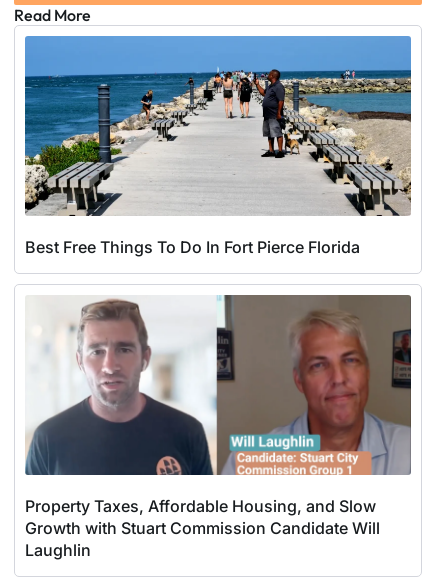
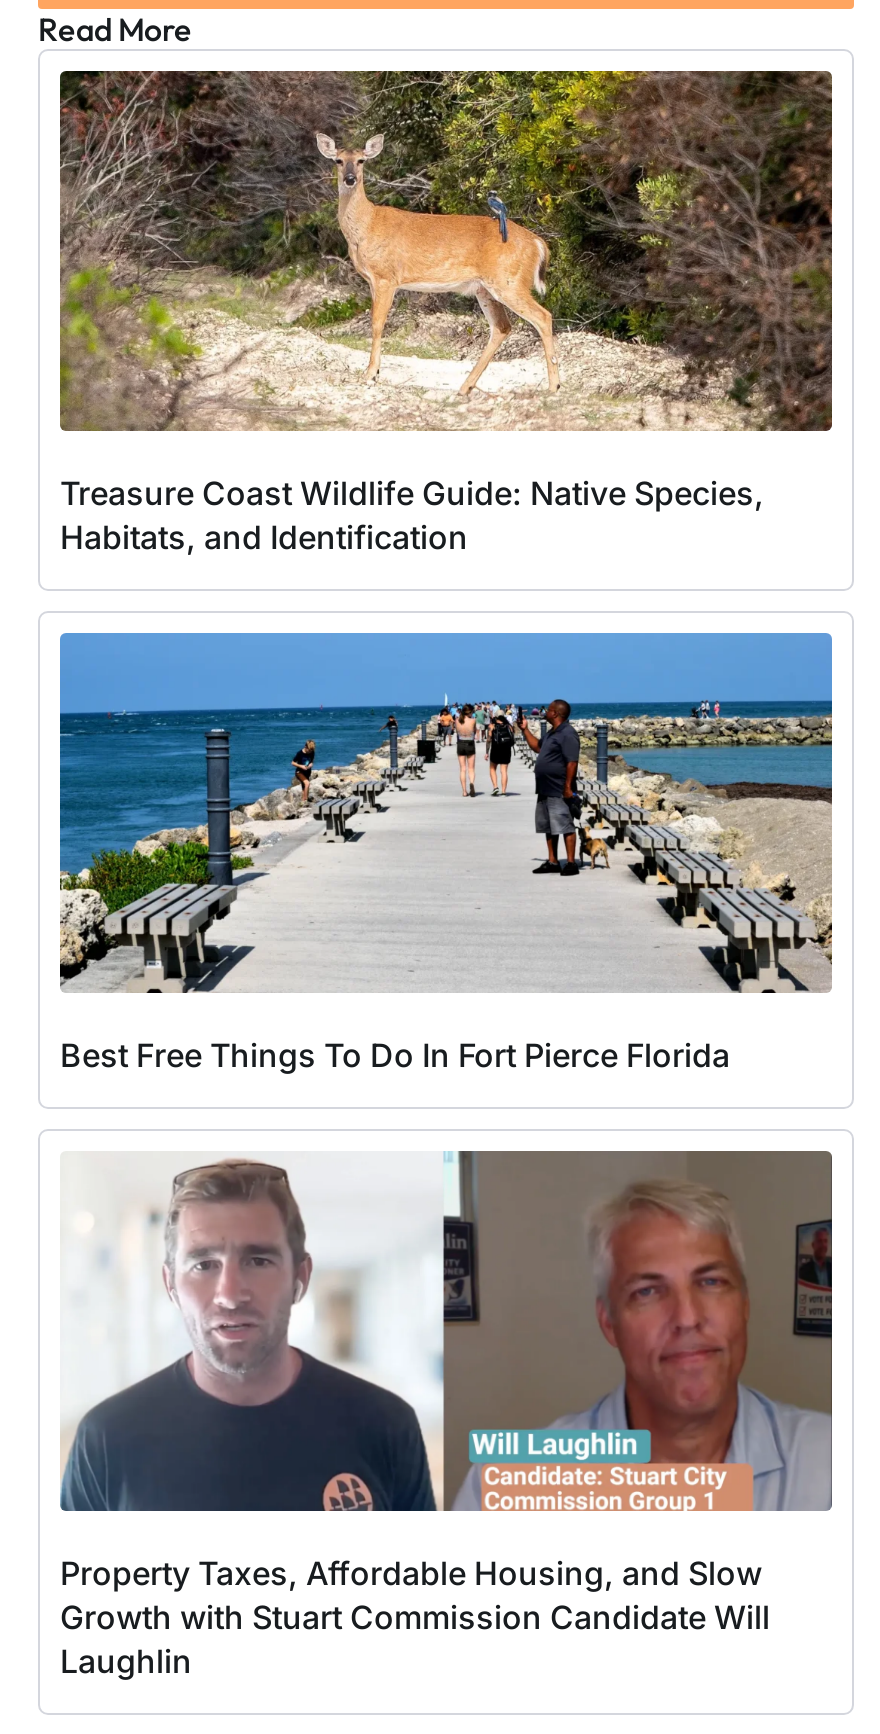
none -> [58,69,834,557] [image] | Treasure Coast Wildlife Guide: Native Species, | Habitats, and Identification

